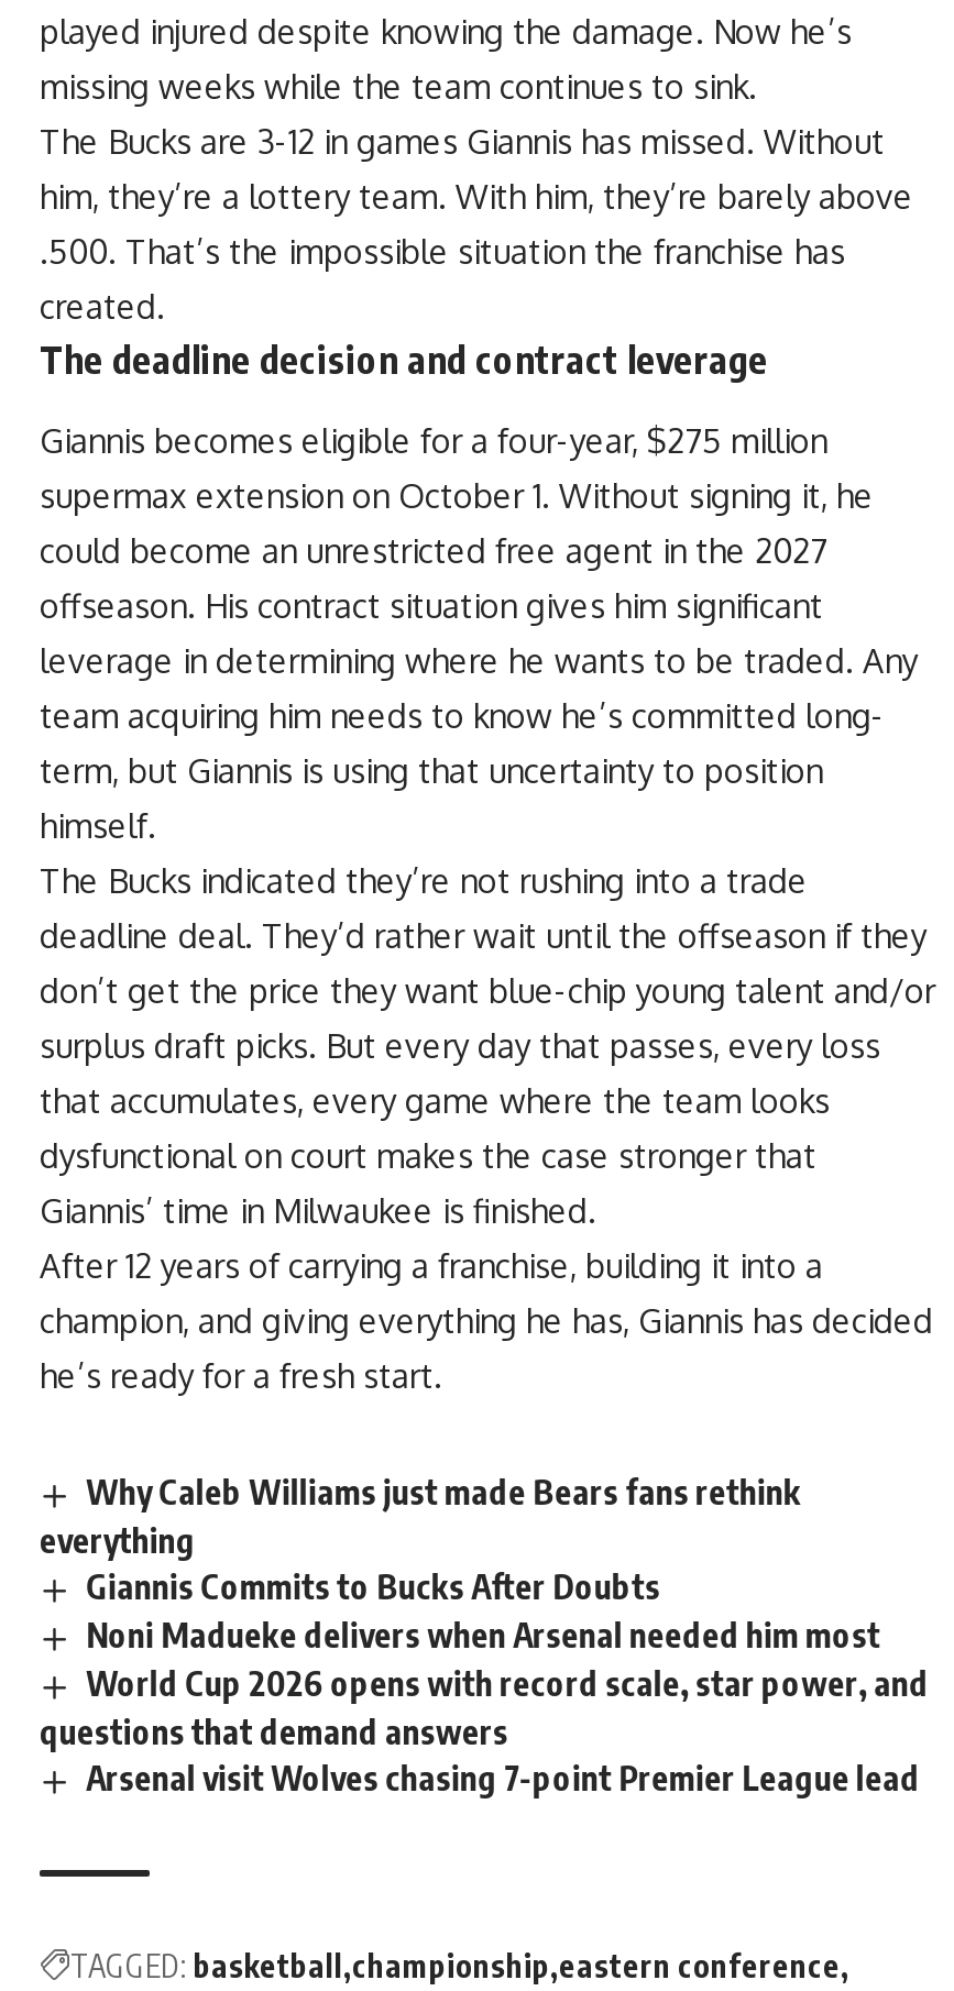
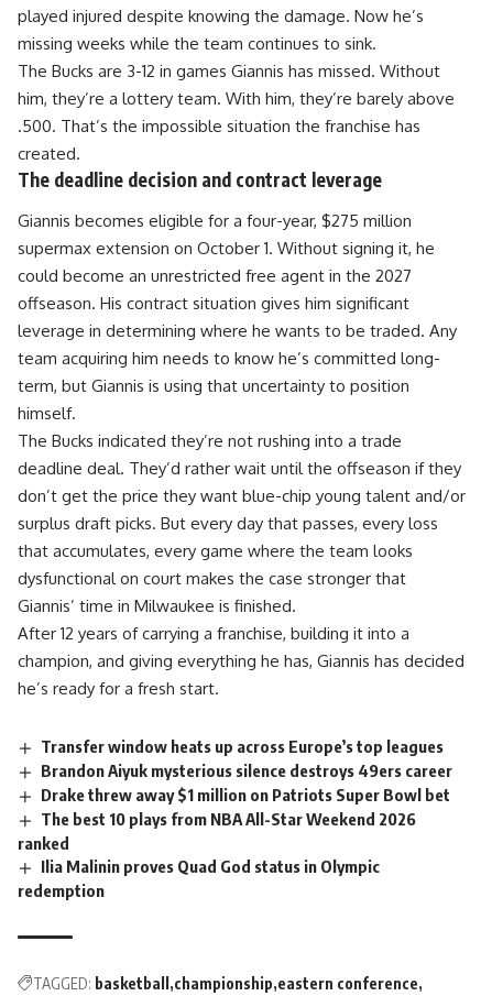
[40,1472,929,1797] Why Caleb Williams just made Bears fans rethink | everything | Giannis Commits to Bucks After Doubts | Noni Madueke delivers when Arsenal needed him most | World Cup 2026 opens with record scale, star power, and | questions that demand answers | Arsenal visit Wolves chasing 7-point Premier League lead -> [18,736,452,900] Transfer window heats up across Europe’s top leagues | Brandon Aiyuk mysterious silence destroys 49ers career | Drake threw away $1 million on Patriots Super Bowl bet | The best 10 plays from NBA All-Star Weekend 2026 | ranked | Ilia Malinin proves Quad God status in Olympic | redemption

